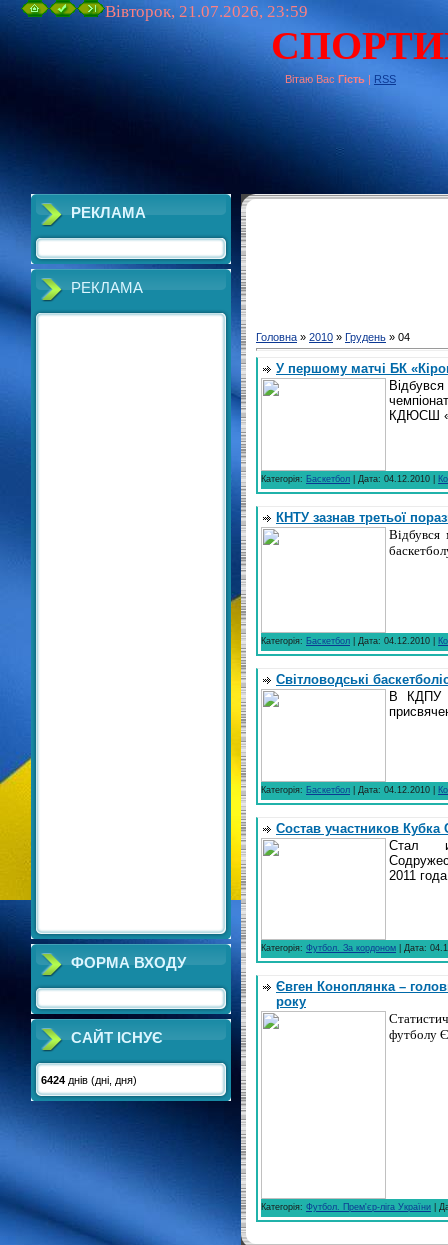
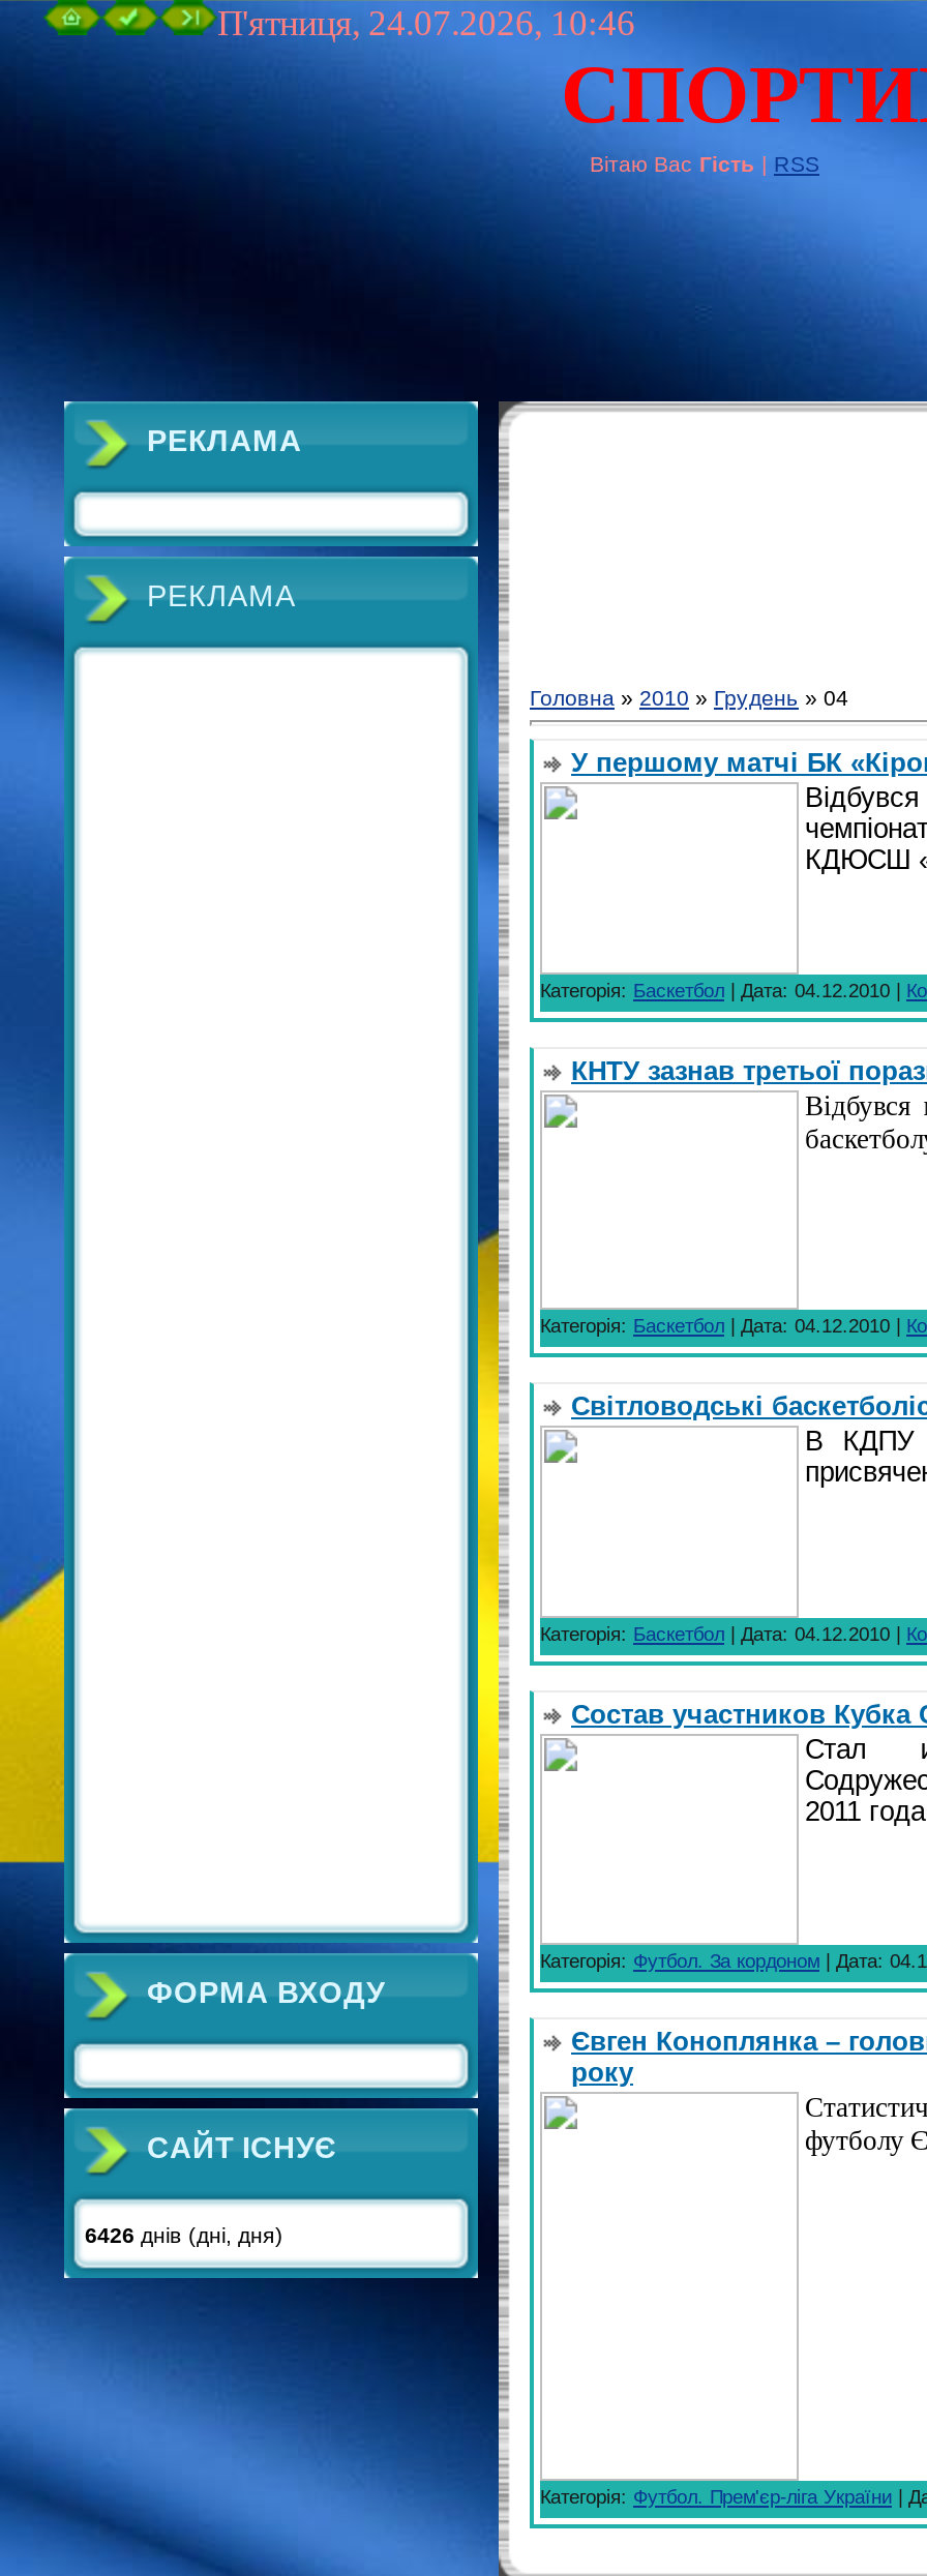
[105,2,308,21] Вівторок, 21.07.2026, 23:59 -> [217,4,635,43] П'ятниця, 24.07.2026, 10:46
[41,1074,137,1086] 6424 днів (дні, дня) -> [85,2222,283,2247] 6426 днів (дні, дня)

